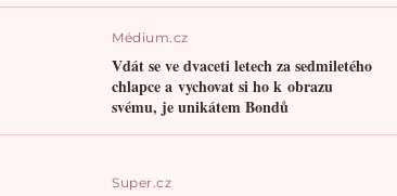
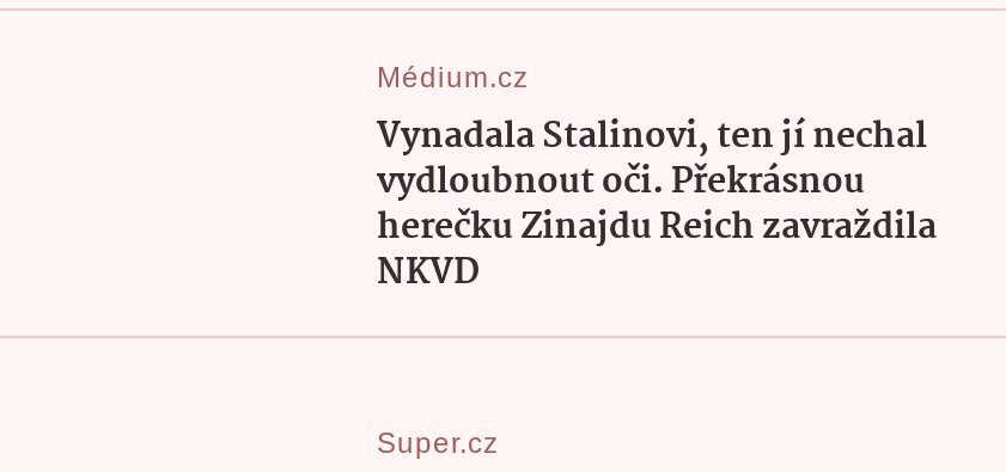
[112,54,373,118] Vdát se ve dvaceti letech za sedmiletého | chlapce a vychovat si ho k obrazu | svému, je unikátem Bondů -> [377,109,937,303] Vynadala Stalinovi, ten jí nechal | vydloubnout oči. Překrásnou | herečku Zinajdu Reich zavraždila | NKVD

